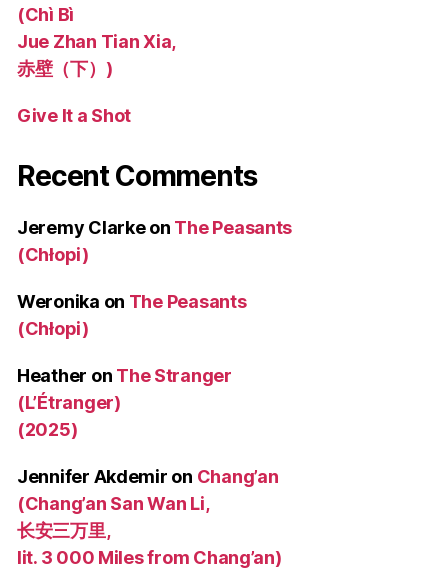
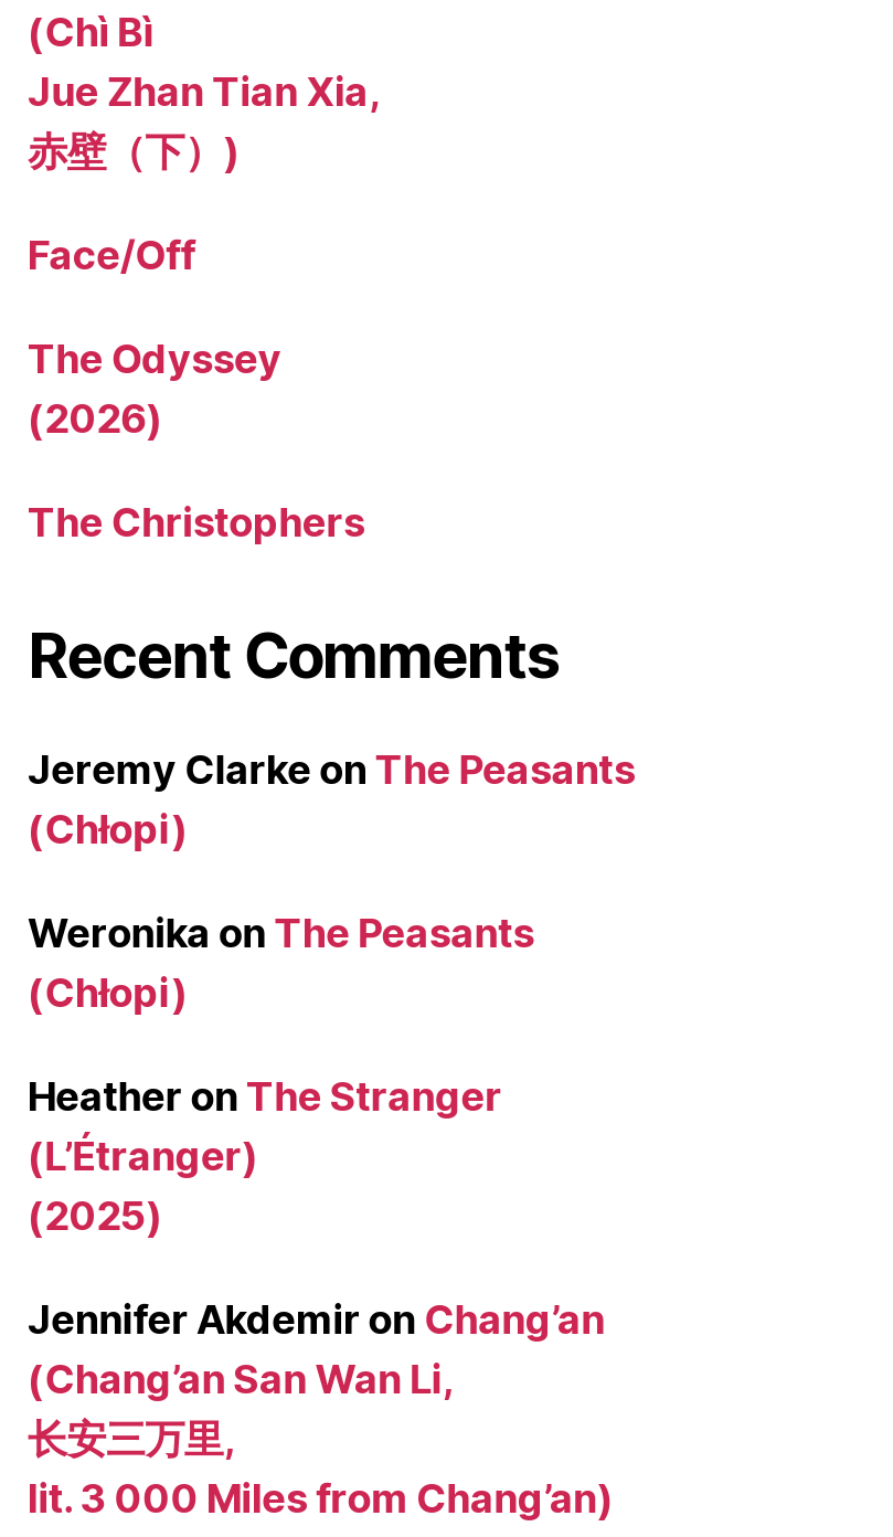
[17,105,131,126] Give It a Shot -> [28,233,365,547] Face/Off | The Odyssey | (2026) | The Christophers

